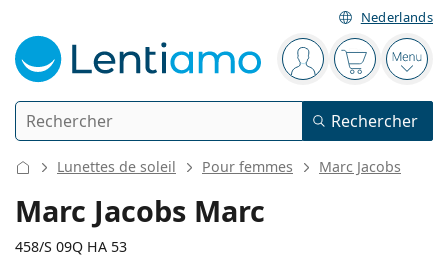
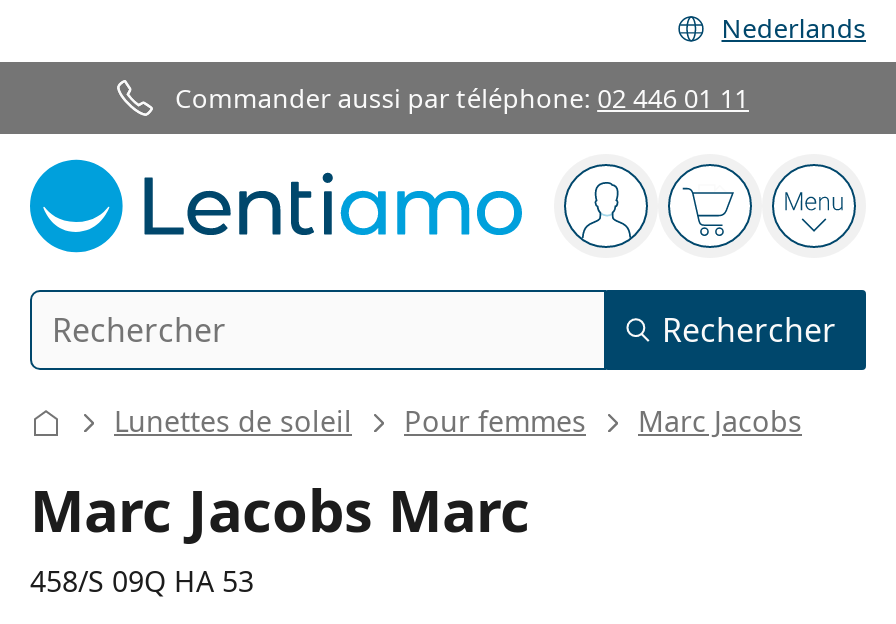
none -> [175,80,749,116] Commander aussi par téléphone: 02 446 01 11

